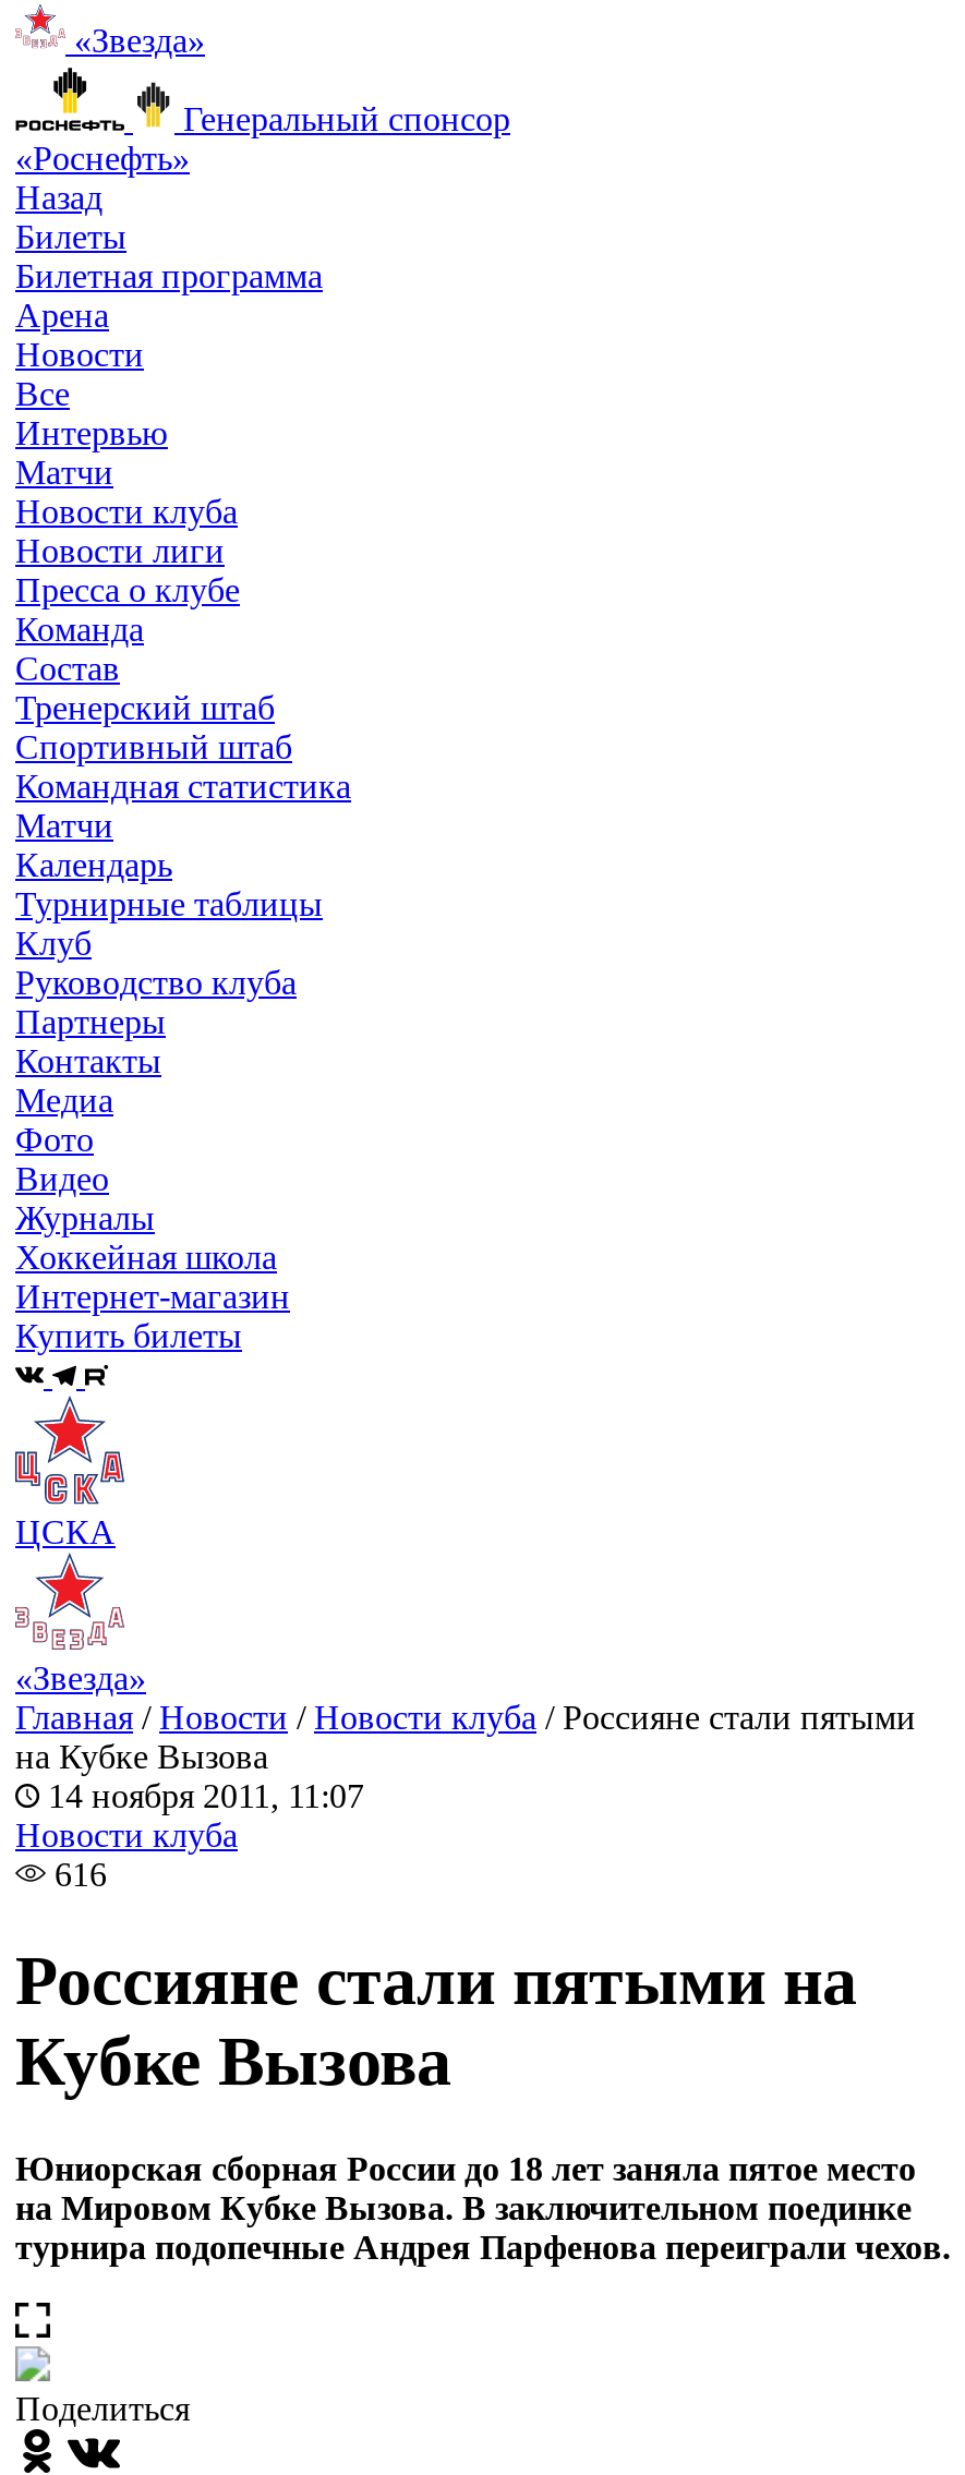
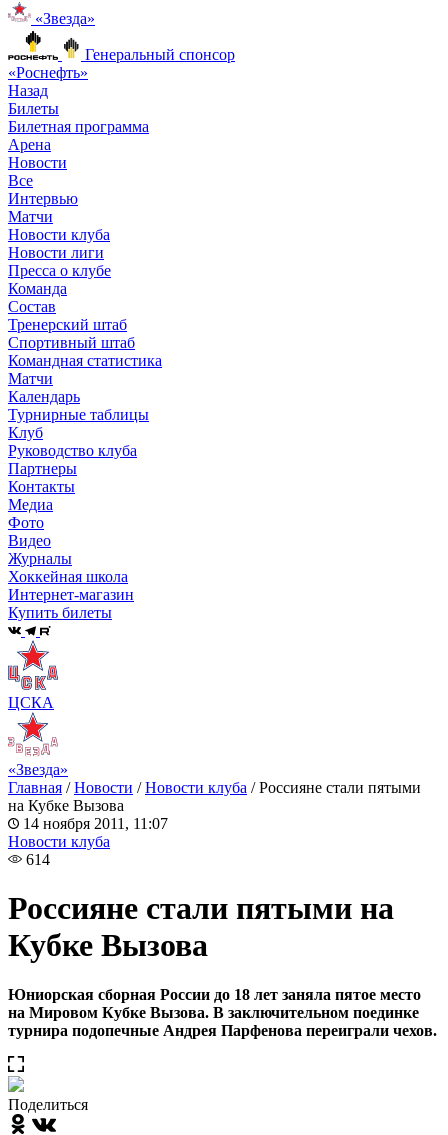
[46,1855,107,1892] 616 -> [22,851,50,868] 614

